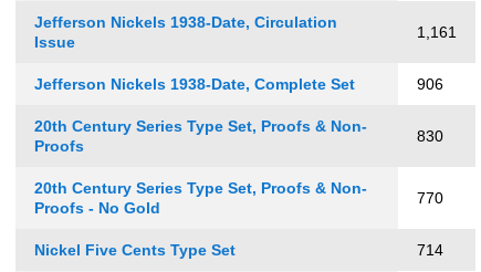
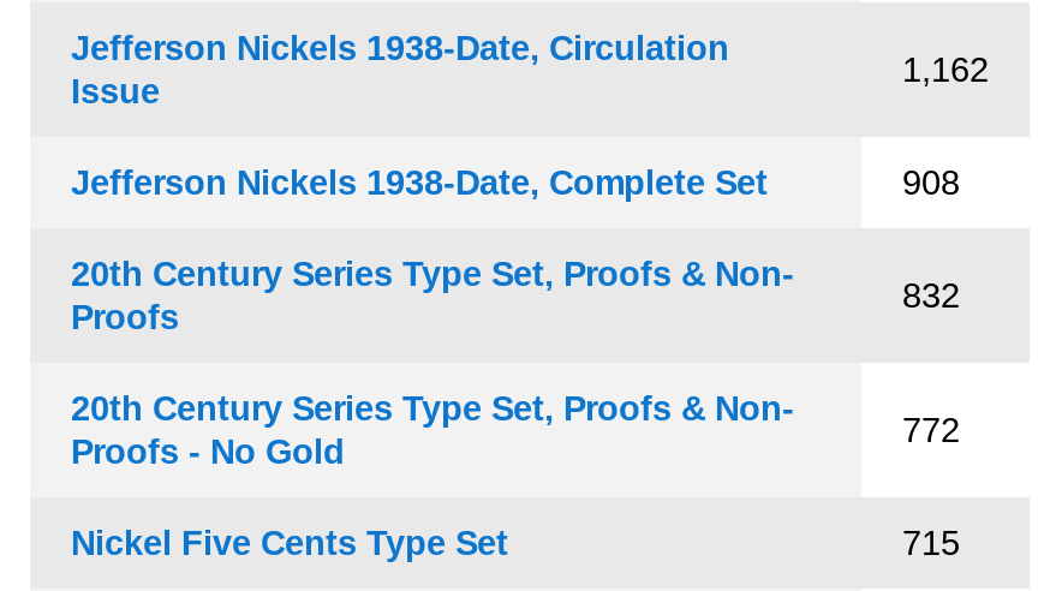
[417,23,457,40] 1,161 -> [902,49,989,88] 1,162
[417,75,443,92] 906 -> [902,162,960,201] 908
[417,127,443,144] 830 -> [902,275,960,314] 832
[417,189,443,206] 770 -> [902,410,960,448] 772
[417,240,443,258] 714 -> [902,523,960,561] 715

